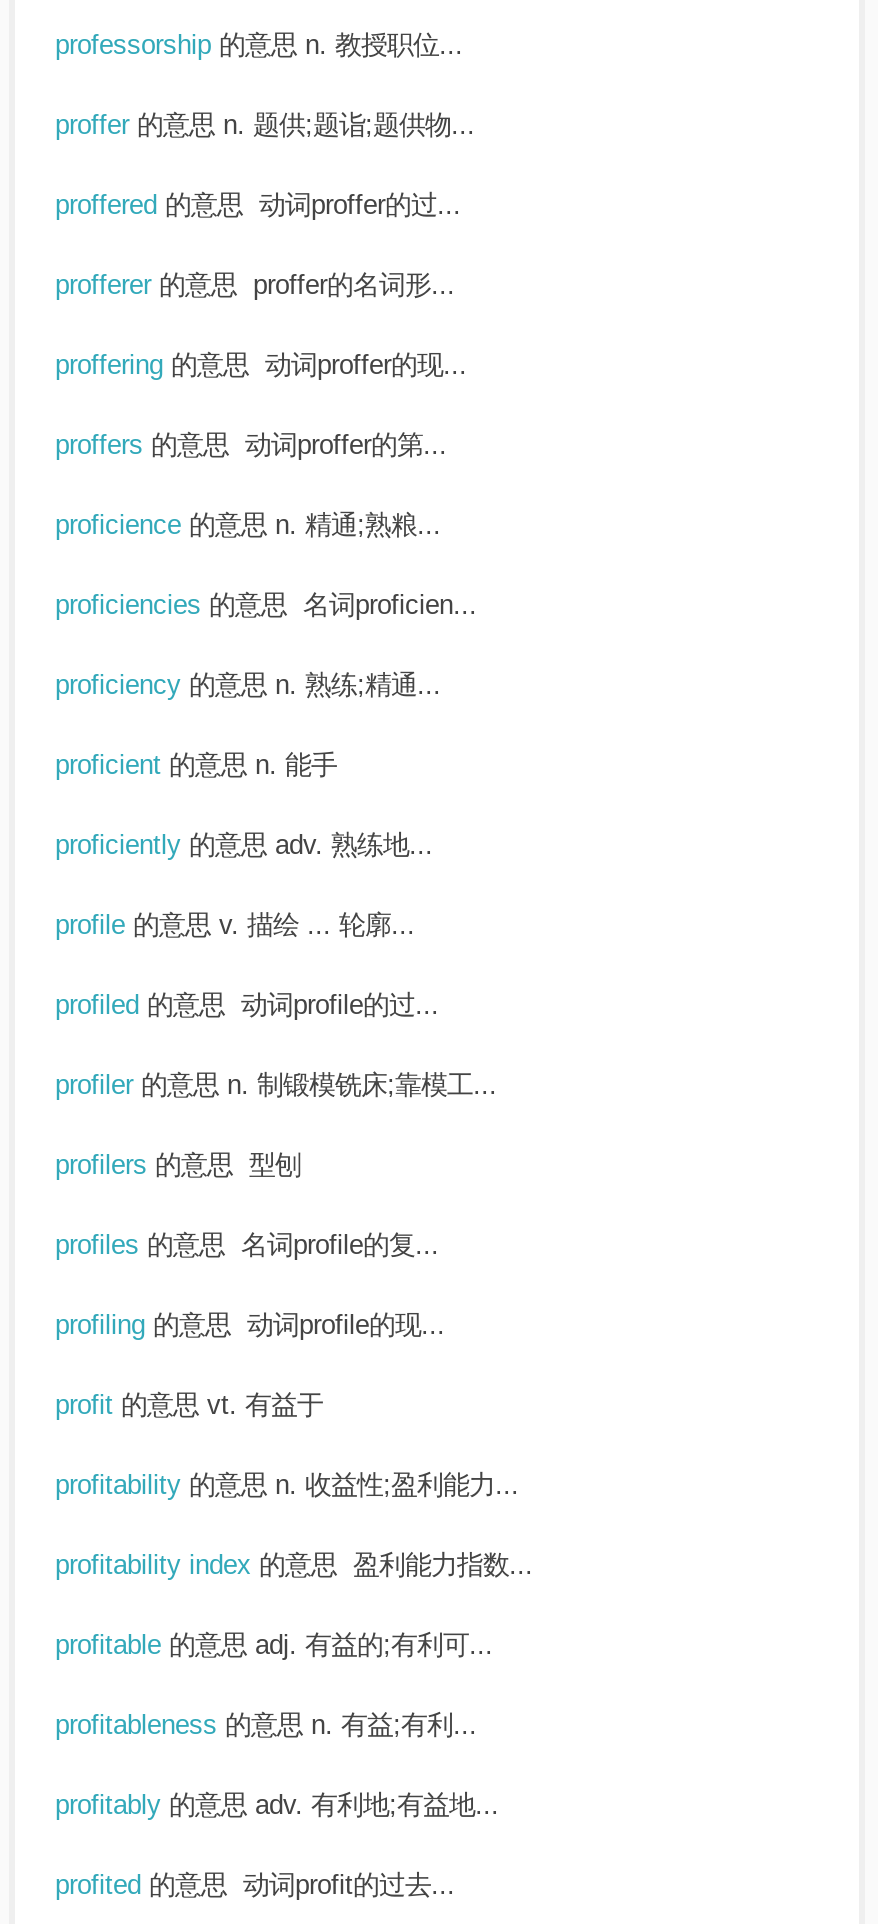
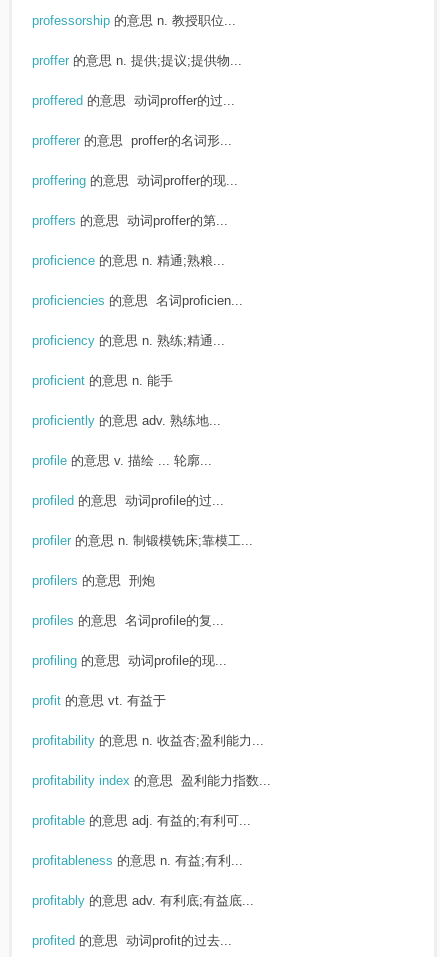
[55,110,475,140] proffer的意思 n. 题供;题诣;题供物... -> [32,53,242,68] proffer的意思 n. 提供;提议;提供物...
[55,1150,301,1180] profilers的意思 型刨 -> [32,573,155,588] profilers的意思 刑炮
[55,1470,519,1500] profitability的意思 n. 收益性;盈利能力... -> [32,733,264,748] profitability的意思 n. 收益杏;盈利能力...
[55,1790,499,1820] profitably的意思 adv. 有利地;有益地... -> [32,893,254,908] profitably的意思 adv. 有利底;有益底...

